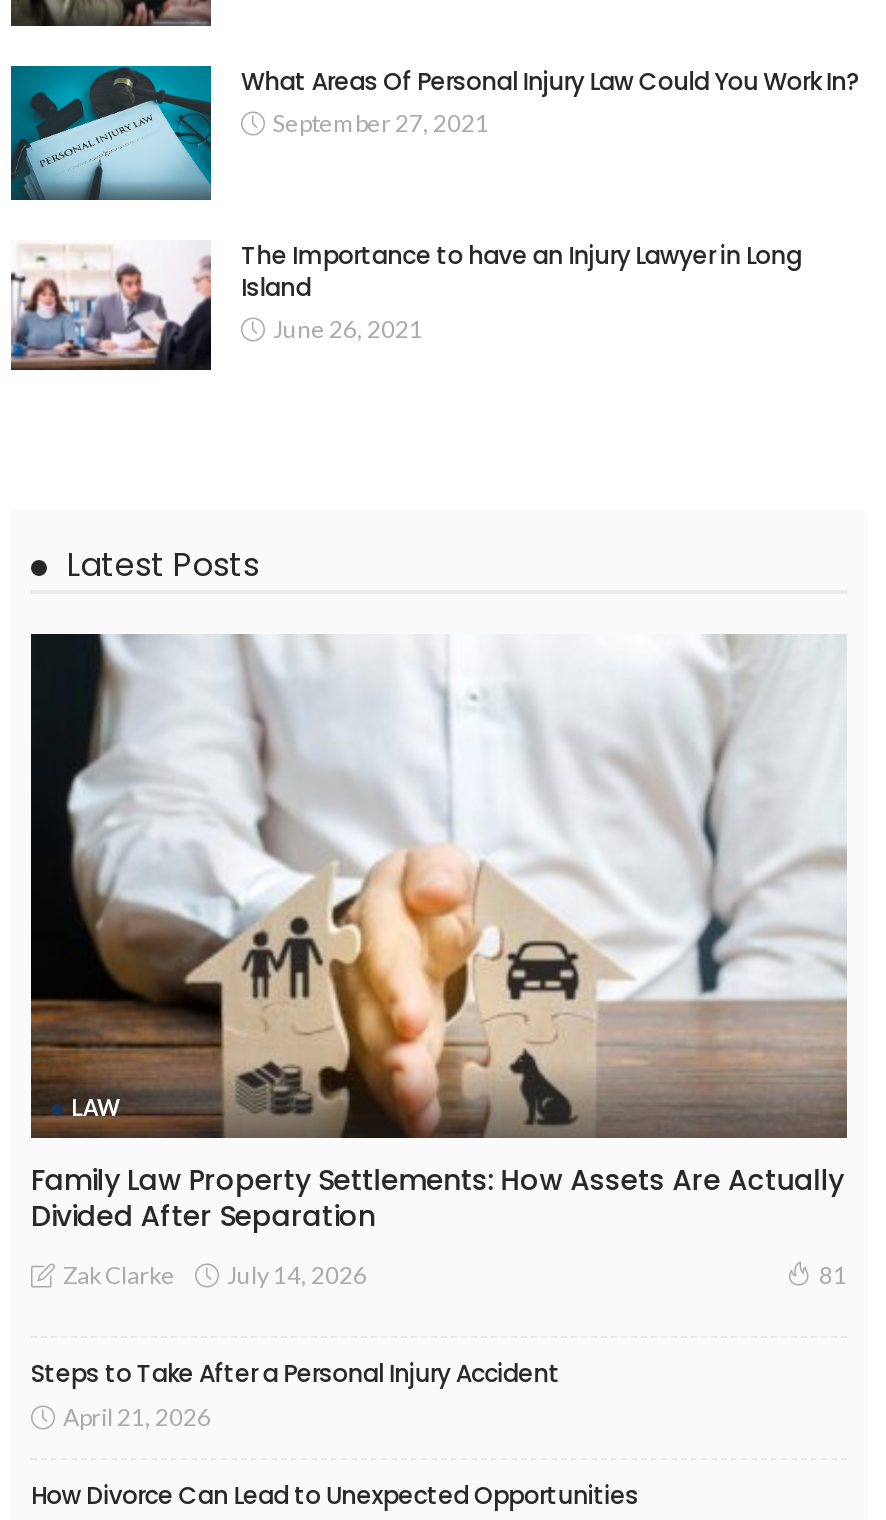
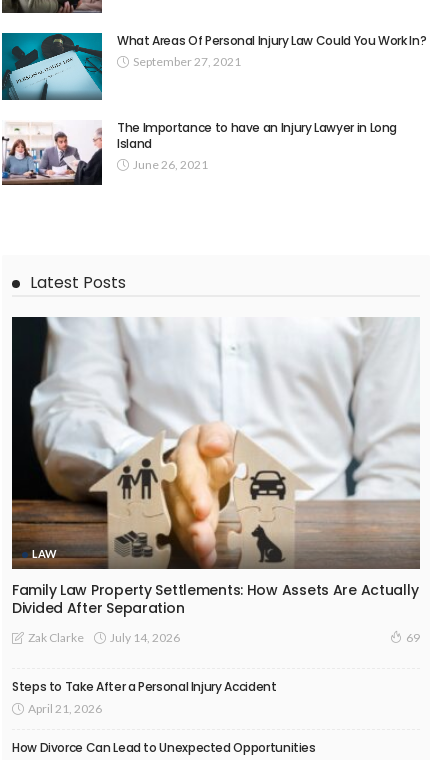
[819,1260,847,1290] 81 -> [406,630,420,645] 69

